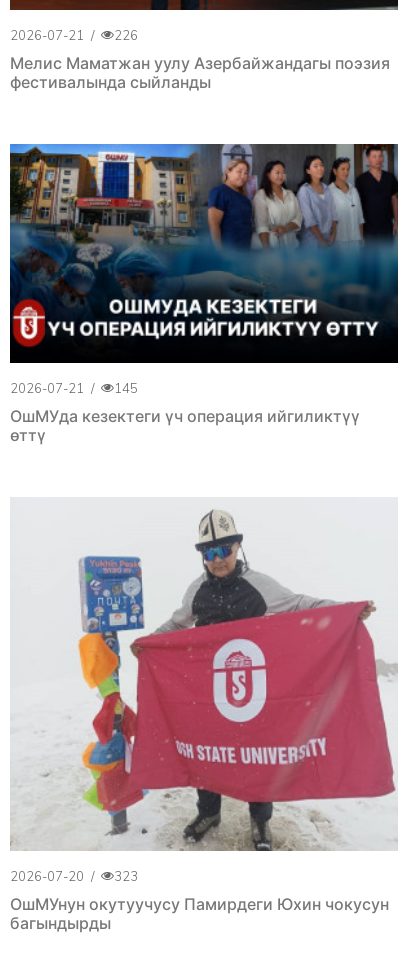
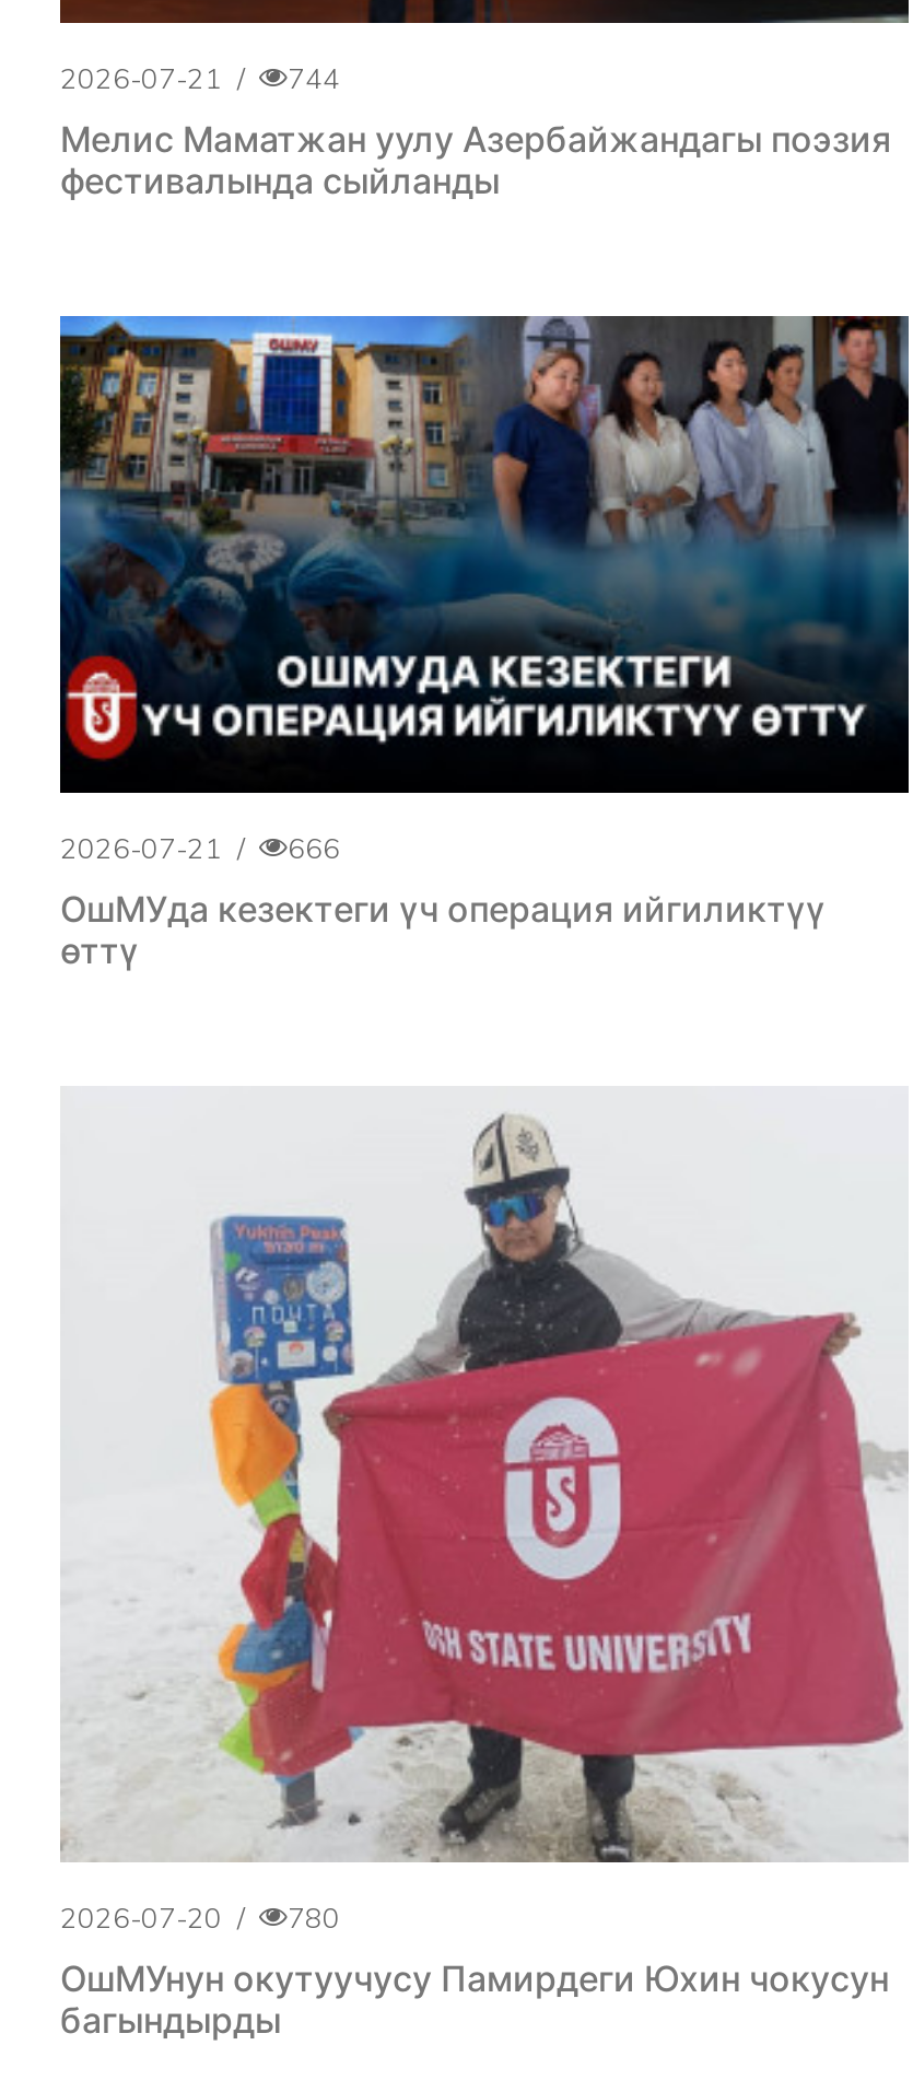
[10,27,138,43] 2026-07-21 / 226 -> [60,60,340,95] 2026-07-21 / 744
[10,380,138,396] 2026-07-21 / 145 -> [60,831,340,866] 2026-07-21 / 666
[10,868,138,884] 2026-07-20 / 323 -> [60,1899,340,1934] 2026-07-20 / 780

